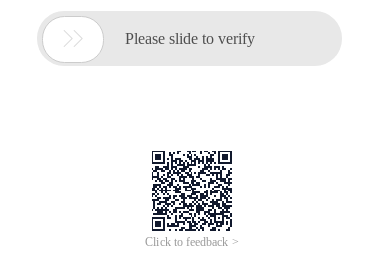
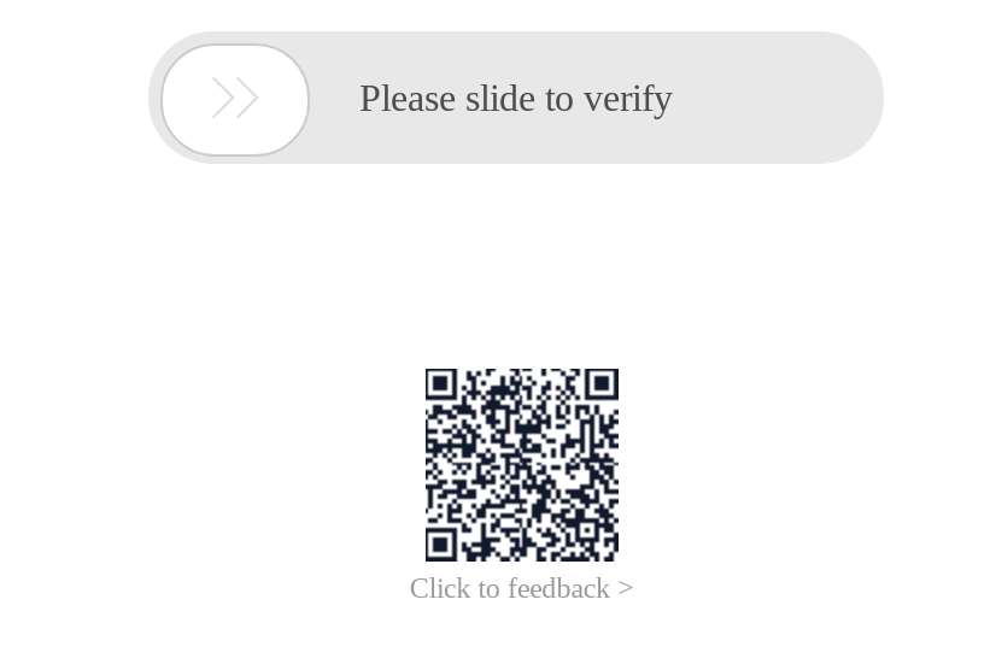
[152,155,232,232] [image] -> [423,378,616,564] [image]

